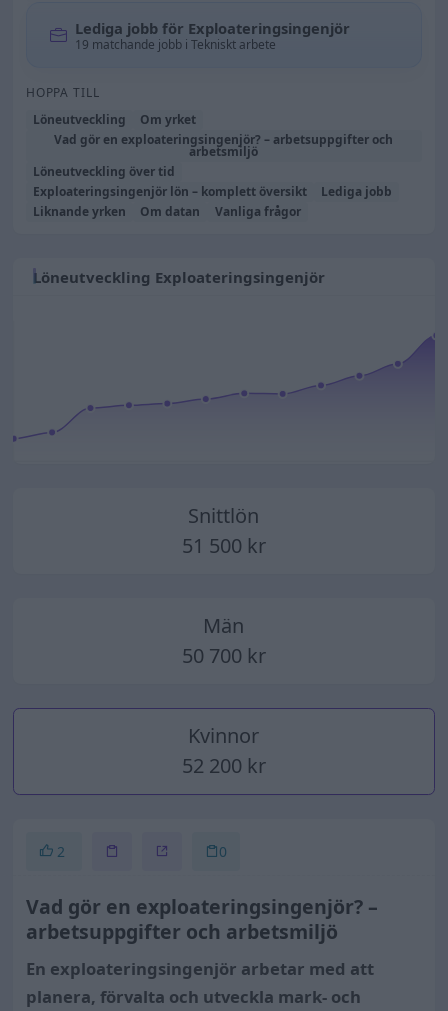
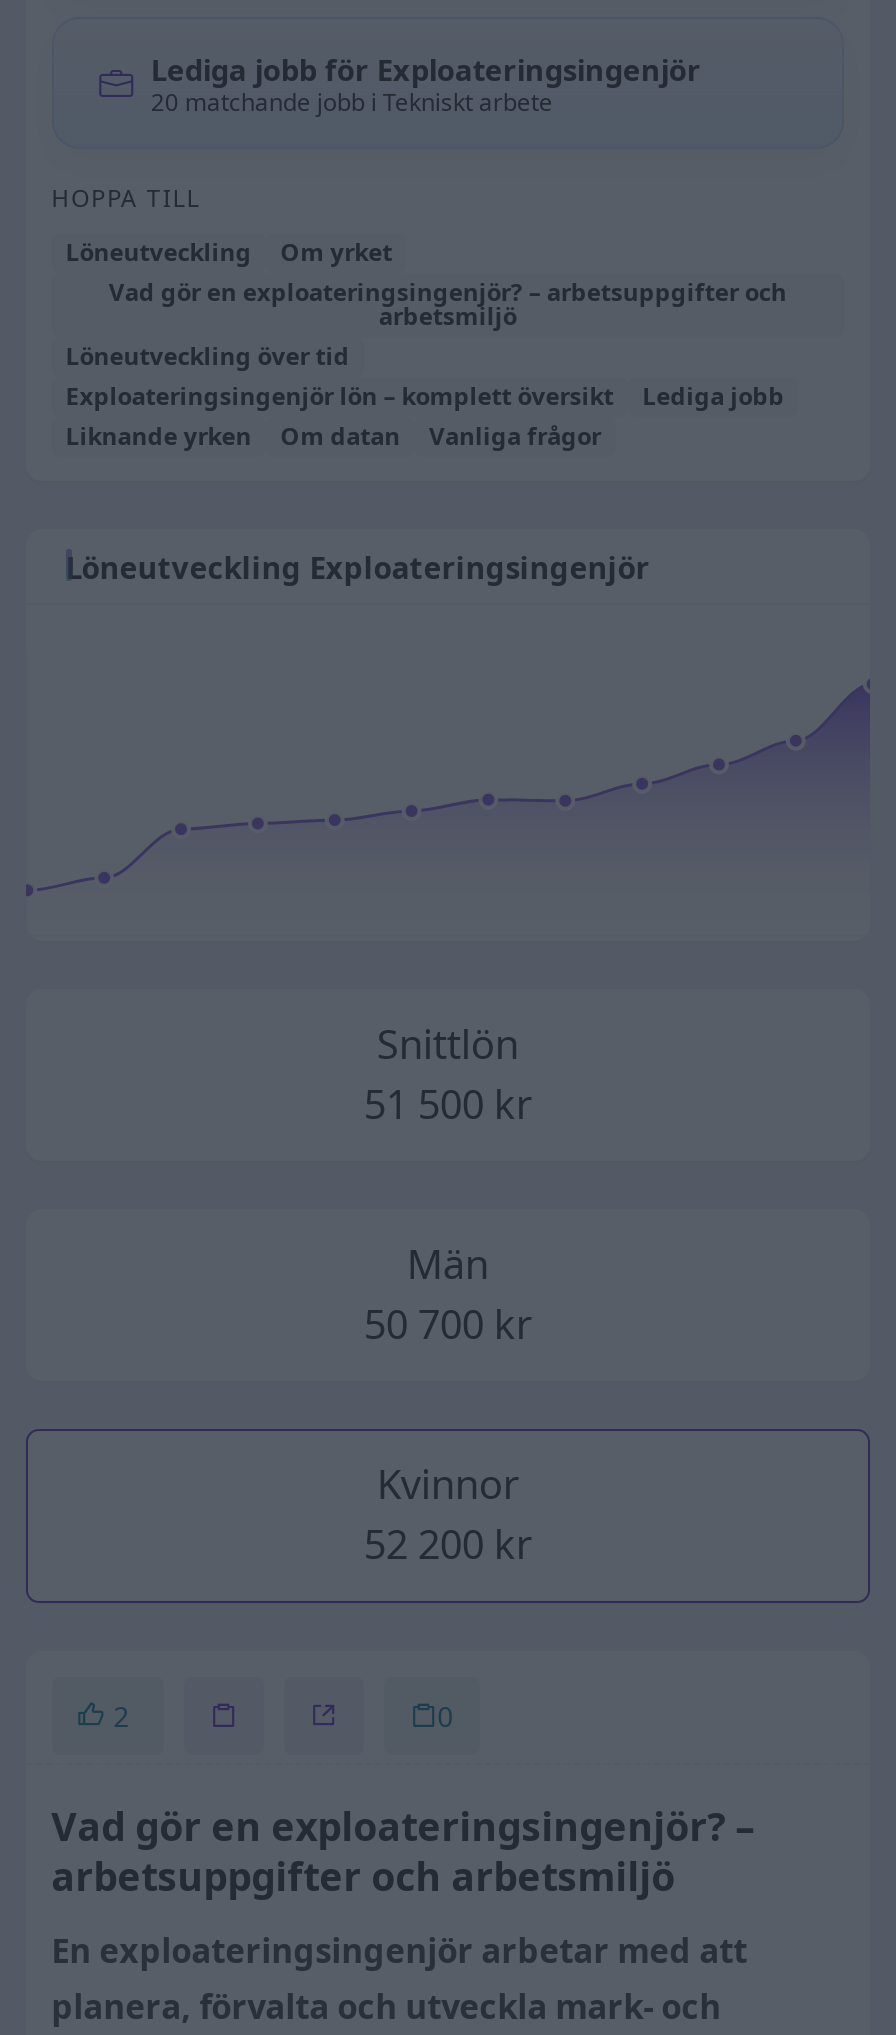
[75,35,276,52] 19 matchande jobb i Tekniskt arbete -> [151,84,553,118] 20 matchande jobb i Tekniskt arbete

